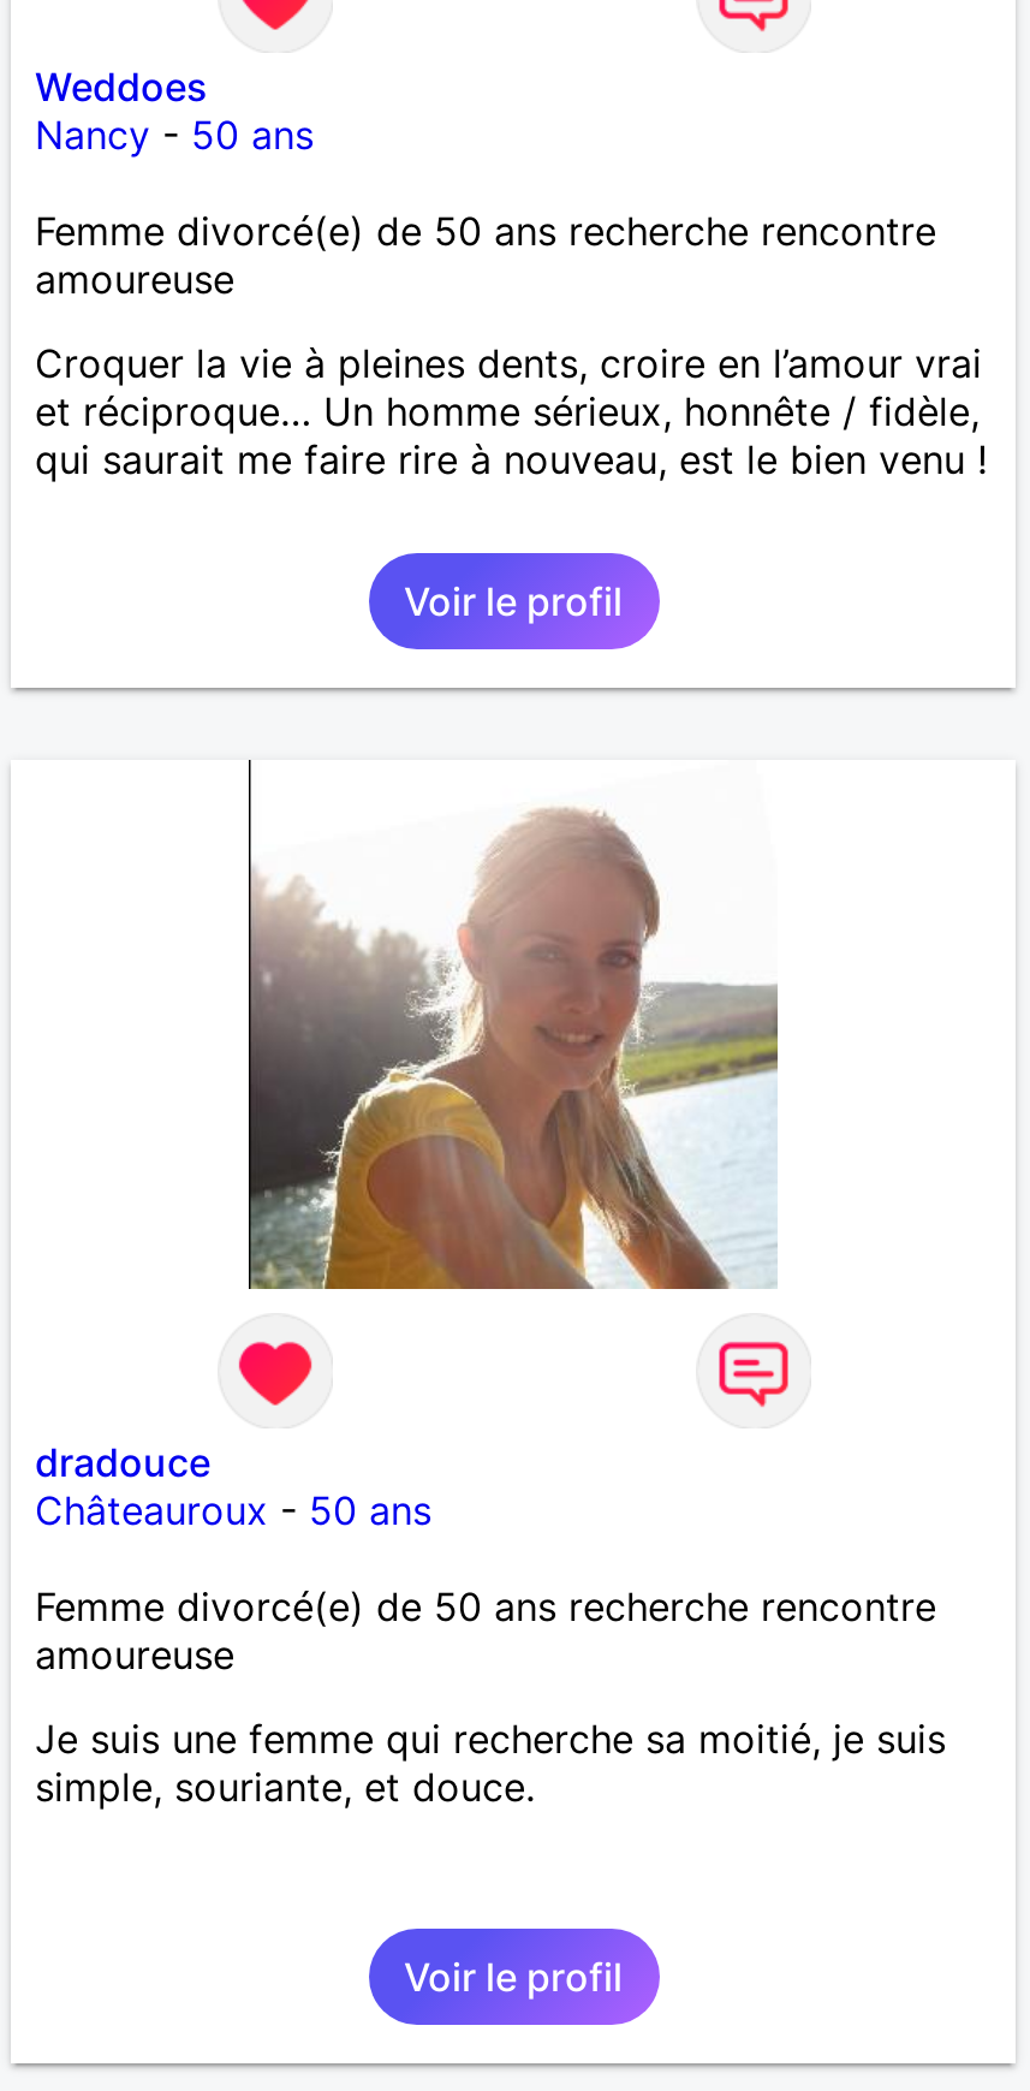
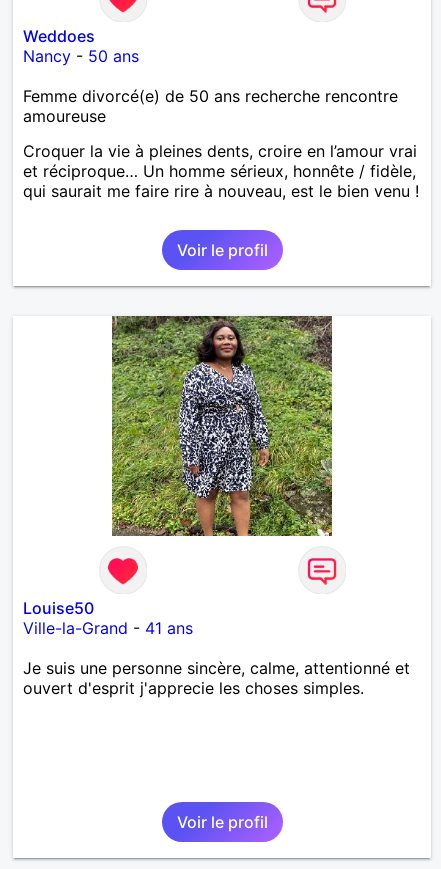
[246,760,778,1291] [image] -> [111,315,333,537] [image]
[35,1438,946,1811] dradouce | Châteauroux - 50 ans | Femme divorcé(e) de 50 ans recherche rencontre | amoureuse | Je suis une femme qui recherche sa moitié, je suis | simple, souriante, et douce. -> [23,598,410,698] Louise50 | Ville-la-Grand - 41 ans | Je suis une personne sincère, calme, attentionné et | ouvert d'esprit j'apprecie les choses simples.

